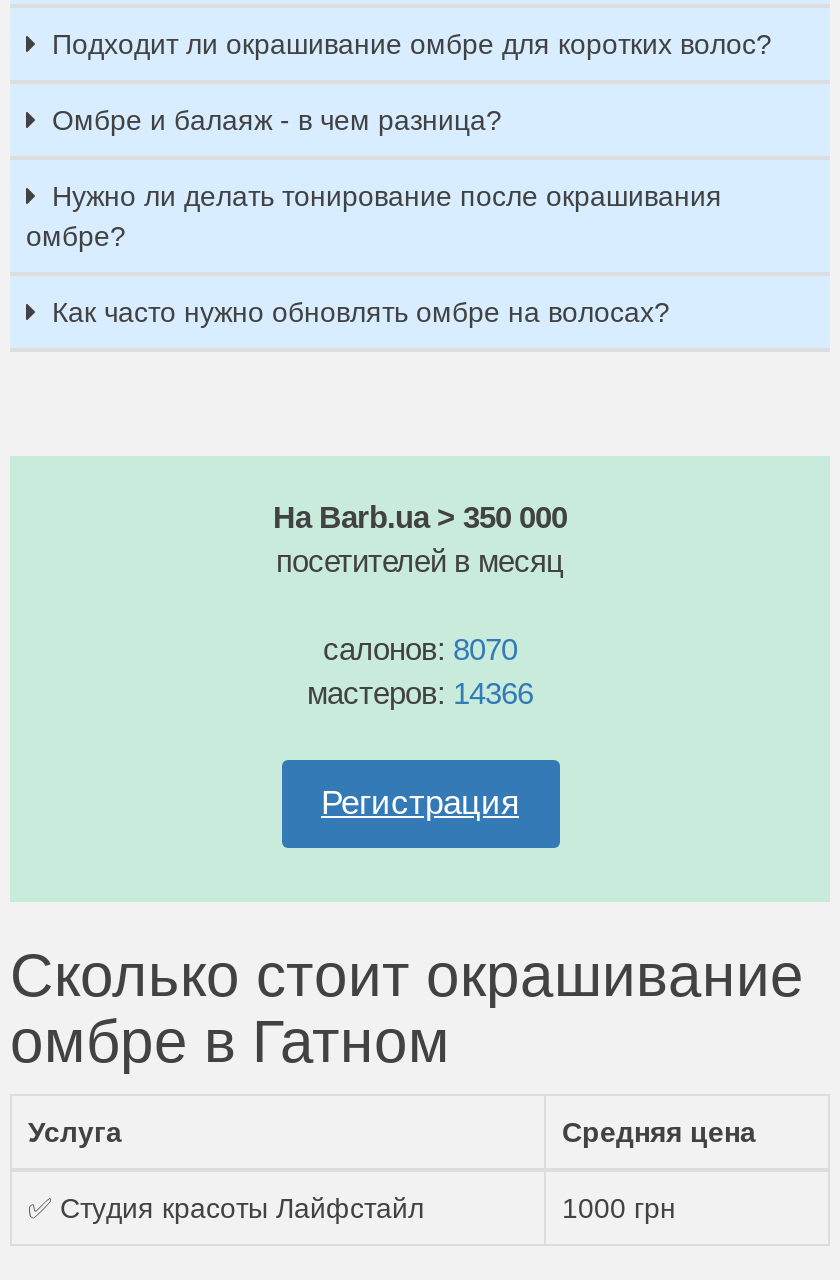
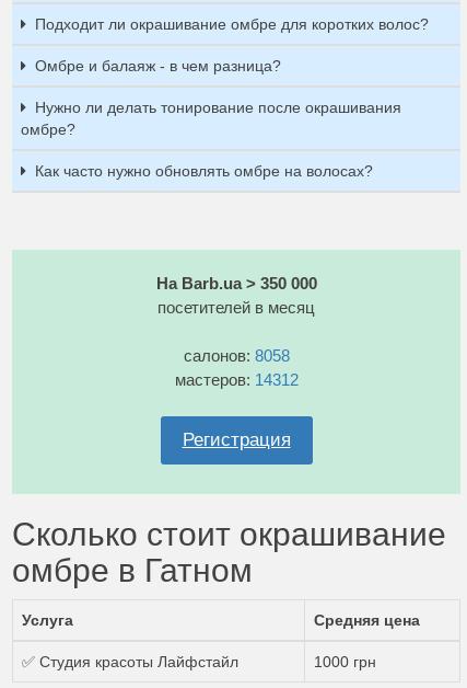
[323,632,517,666] салонов: 8070 -> [183,346,289,365] салонов: 8058
[307,676,533,710] мастеров: 14366 -> [174,370,298,389] мастеров: 14312

